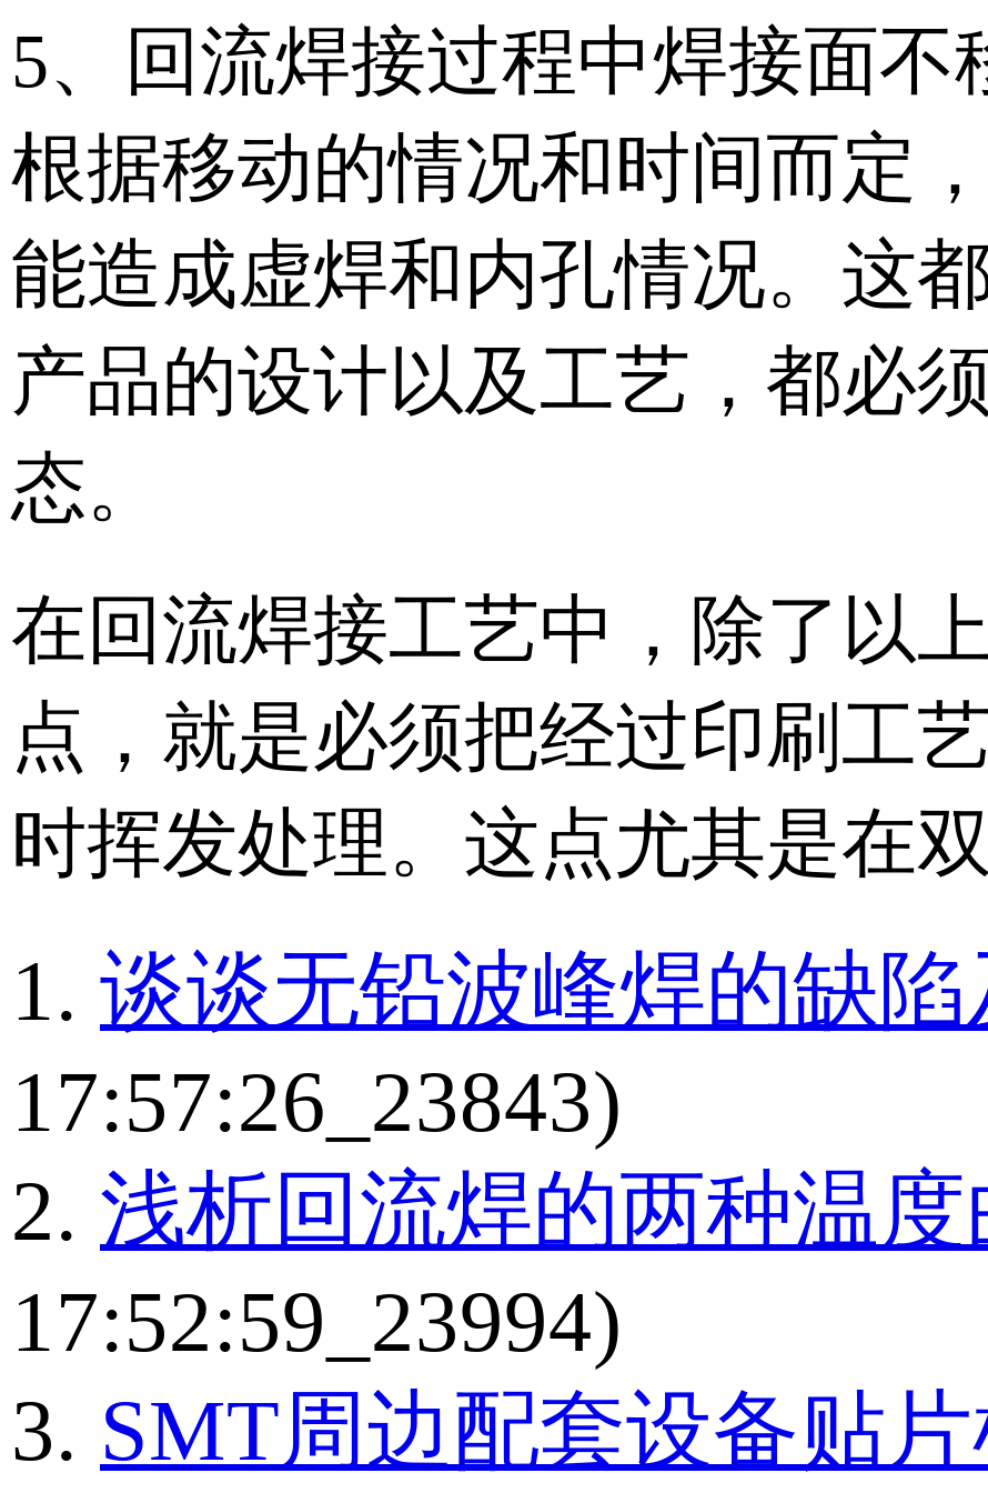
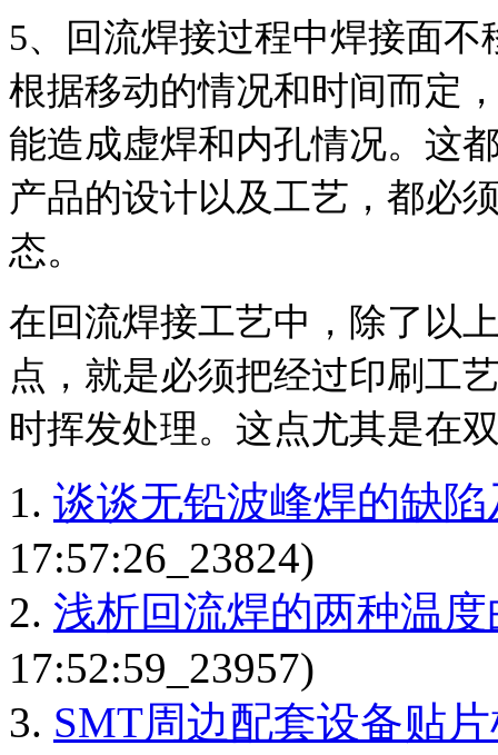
[11,1053,622,1148] 17:57:26_23843) -> [9,534,315,581] 17:57:26_23824)
[11,1273,622,1368] 17:52:59_23994) -> [9,644,315,691] 17:52:59_23957)

